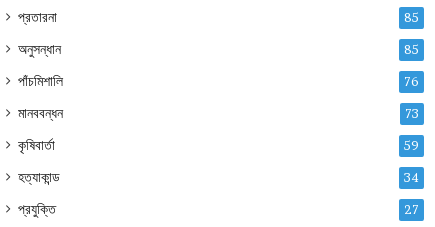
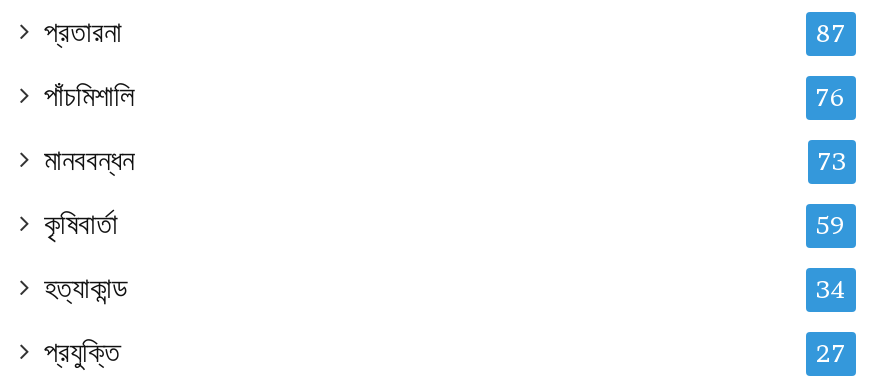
[18,10,419,58] 85 | অনুসন্ধান | 85 -> [816,18,846,48] 87

